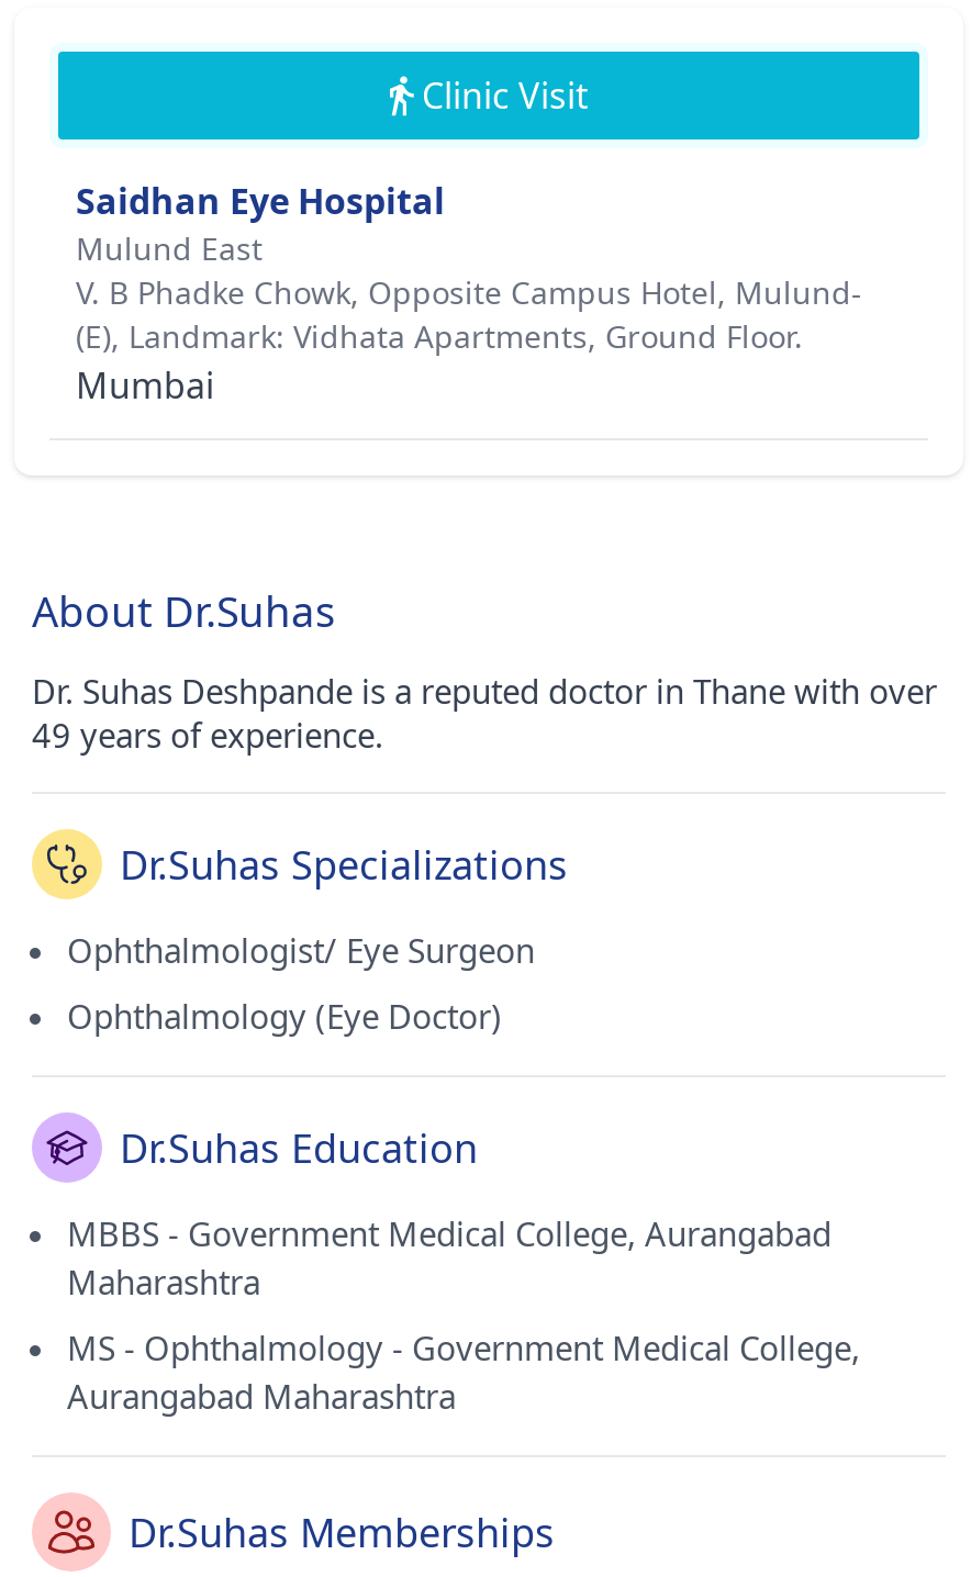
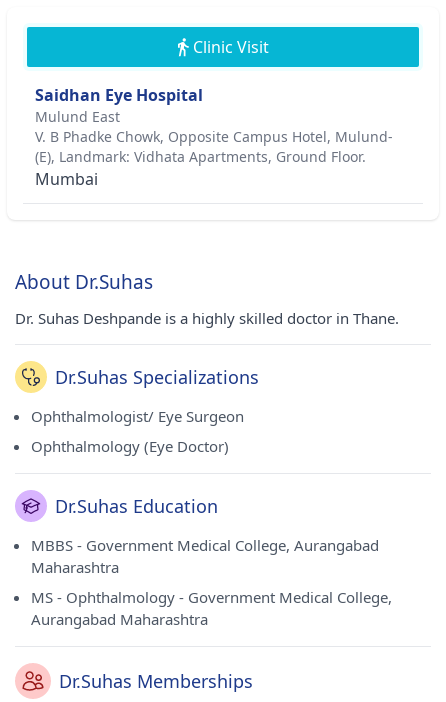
[32,669,937,757] Dr. Suhas Deshpande is a reputed doctor in Thane with over | 49 years of experience. -> [15,308,399,328] Dr. Suhas Deshpande is a highly skilled doctor in Thane.

